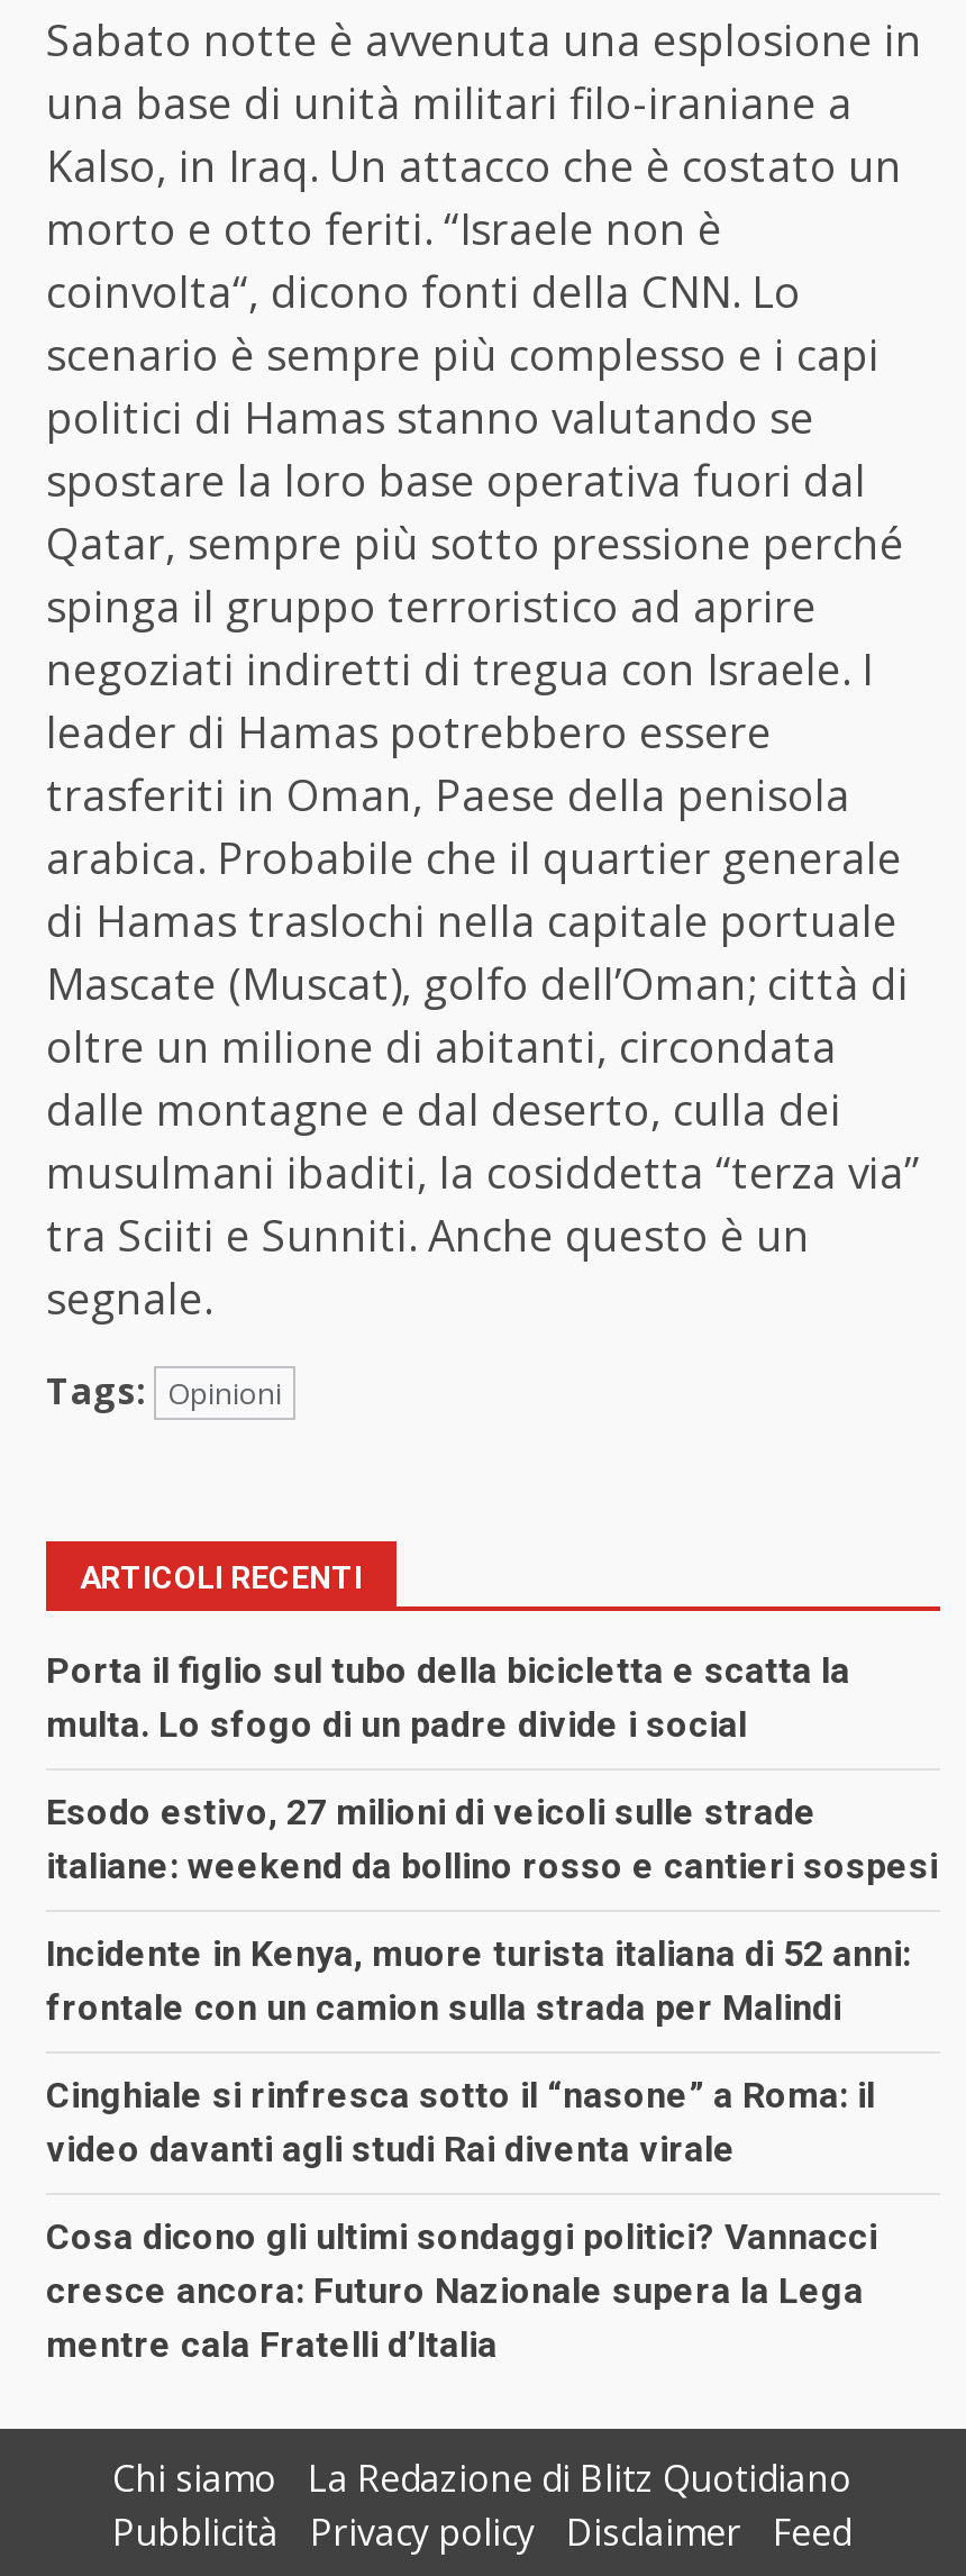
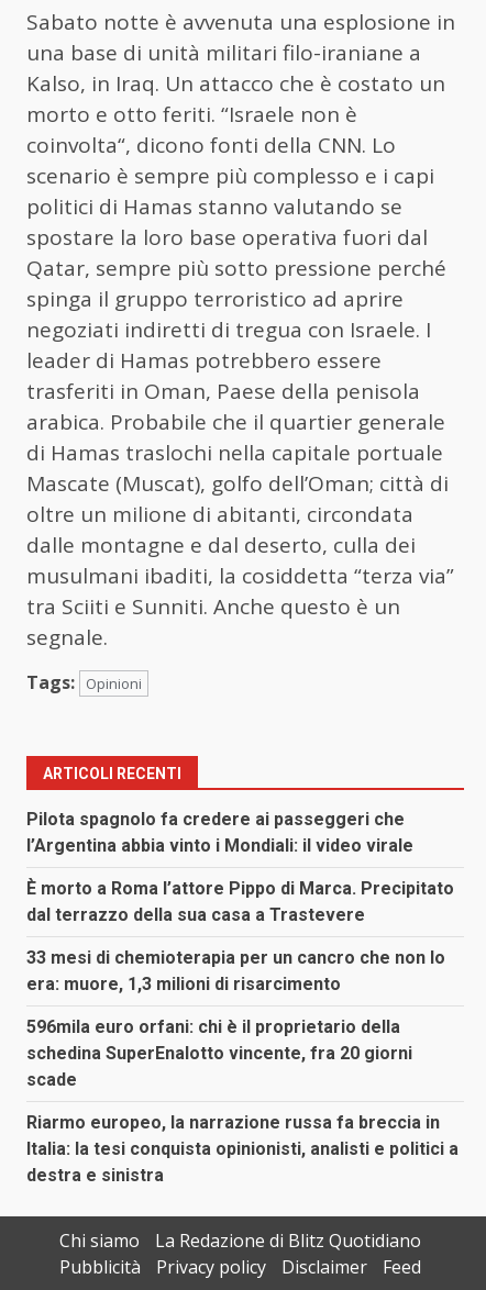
[46,1650,850,1746] Porta il figlio sul tubo della bicicletta e scatta la | multa. Lo sfogo di un padre divide i social -> [26,809,413,856] Pilota spagnolo fa credere ai passeggeri che | l’Argentina abbia vinto i Mondiali: il video virale
[46,1791,938,1888] Esodo estivo, 27 milioni di veicoli sulle strade | italiane: weekend da bollino rosso e cantieri sospesi -> [26,878,454,925] È morto a Roma l’attore Pippo di Marca. Precipitato | dal terrazzo della sua casa a Trastevere
[46,1933,911,2029] Incidente in Kenya, muore turista italiana di 52 anni: | frontale con un camion sulla strada per Malindi -> [26,947,445,995] 33 mesi di chemioterapia per un cancro che non lo | era: muore, 1,3 milioni di risarcimento
[46,2074,875,2171] Cinghiale si rinfresca sotto il “nasone” a Roma: il | video davanti agli studi Rai diventa virale -> [26,1017,412,1090] 596mila euro orfani: chi è il proprietario della | schedina SuperEnalotto vincente, fra 20 giorni | scade
[46,2216,877,2366] Cosa dicono gli ultimi sondaggi politici? Vannacci | cresce ancora: Futuro Nazionale supera la Lega | mentre cala Fratelli d’Italia -> [26,1112,459,1186] Riarmo europeo, la narrazione russa fa breccia in | Italia: la tesi conquista opinionisti, analisti e politici a | destra e sinistra

